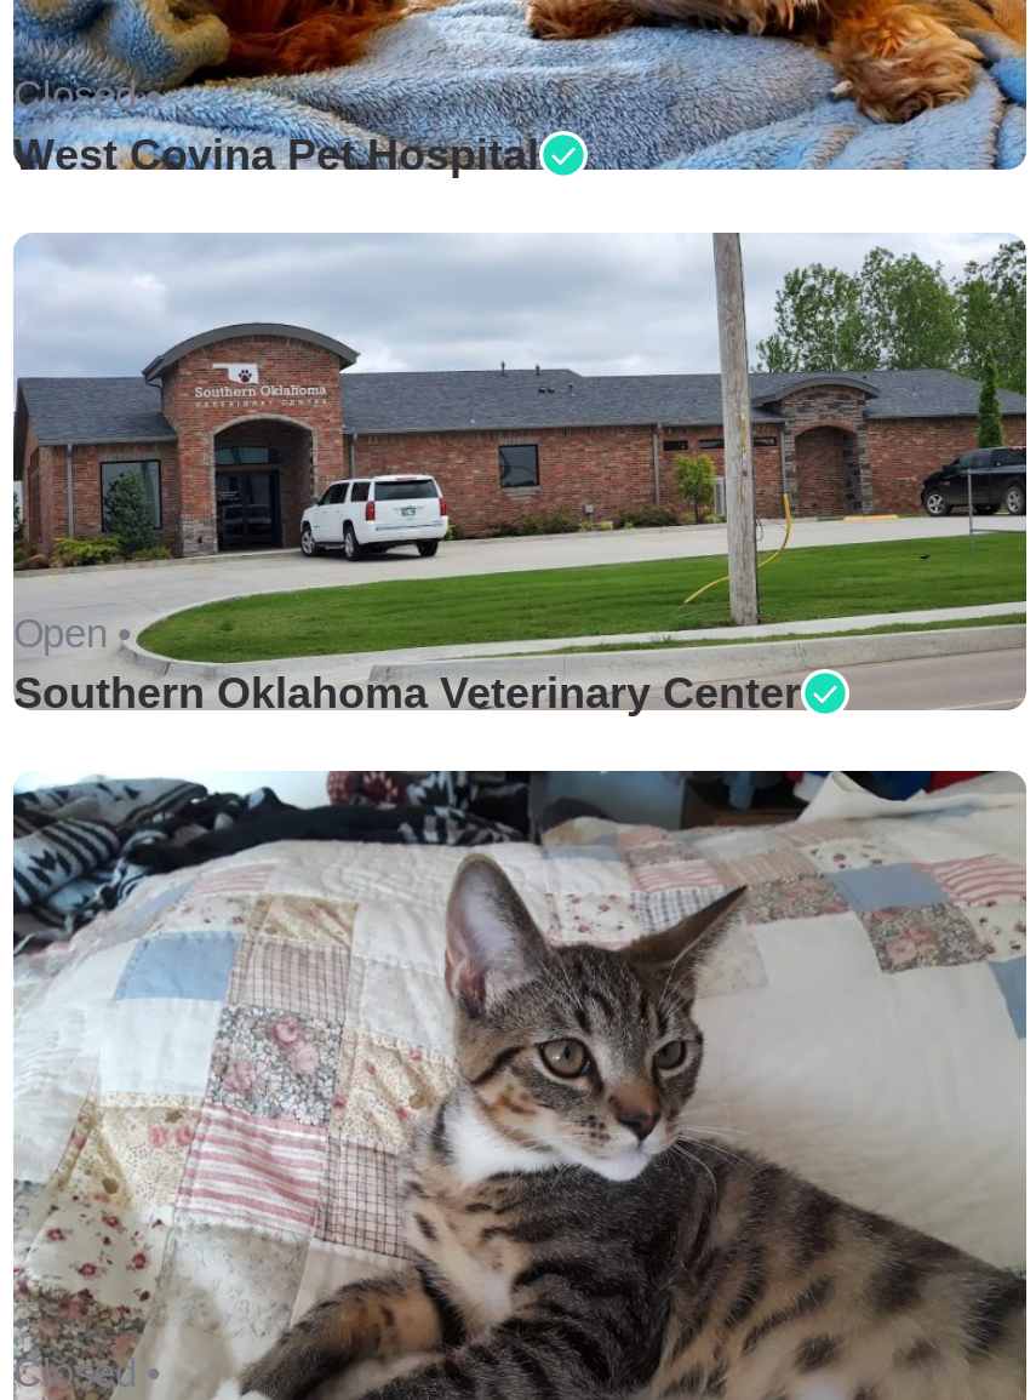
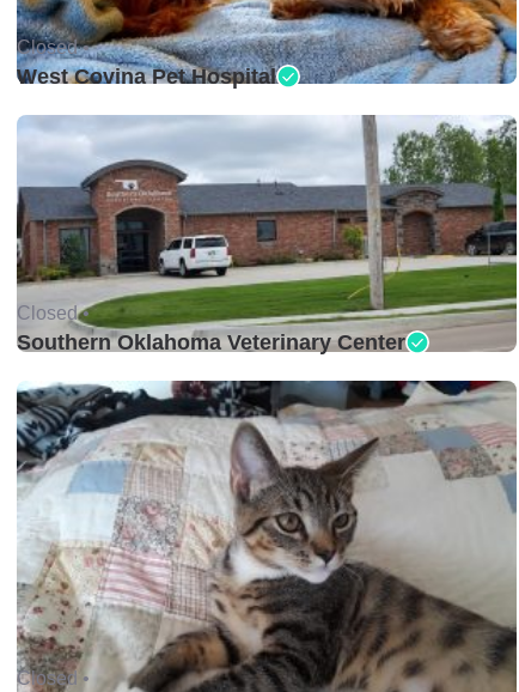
[13,610,132,654] Open • -> [17,302,90,323] Closed •

